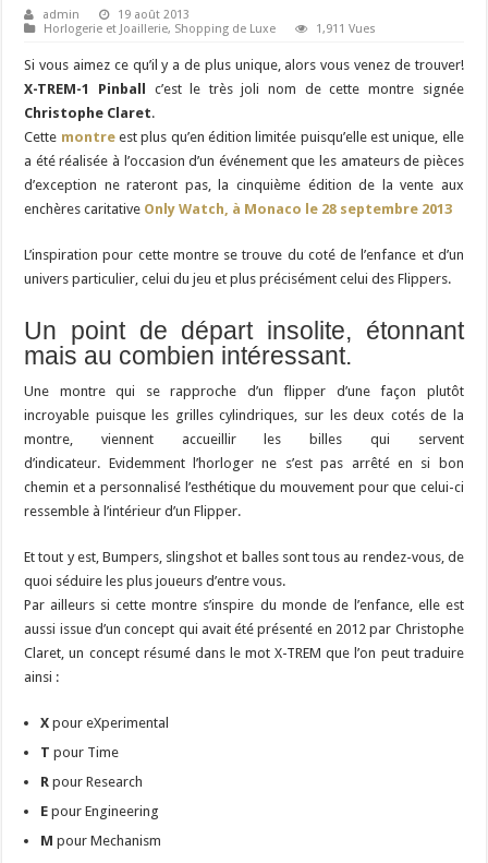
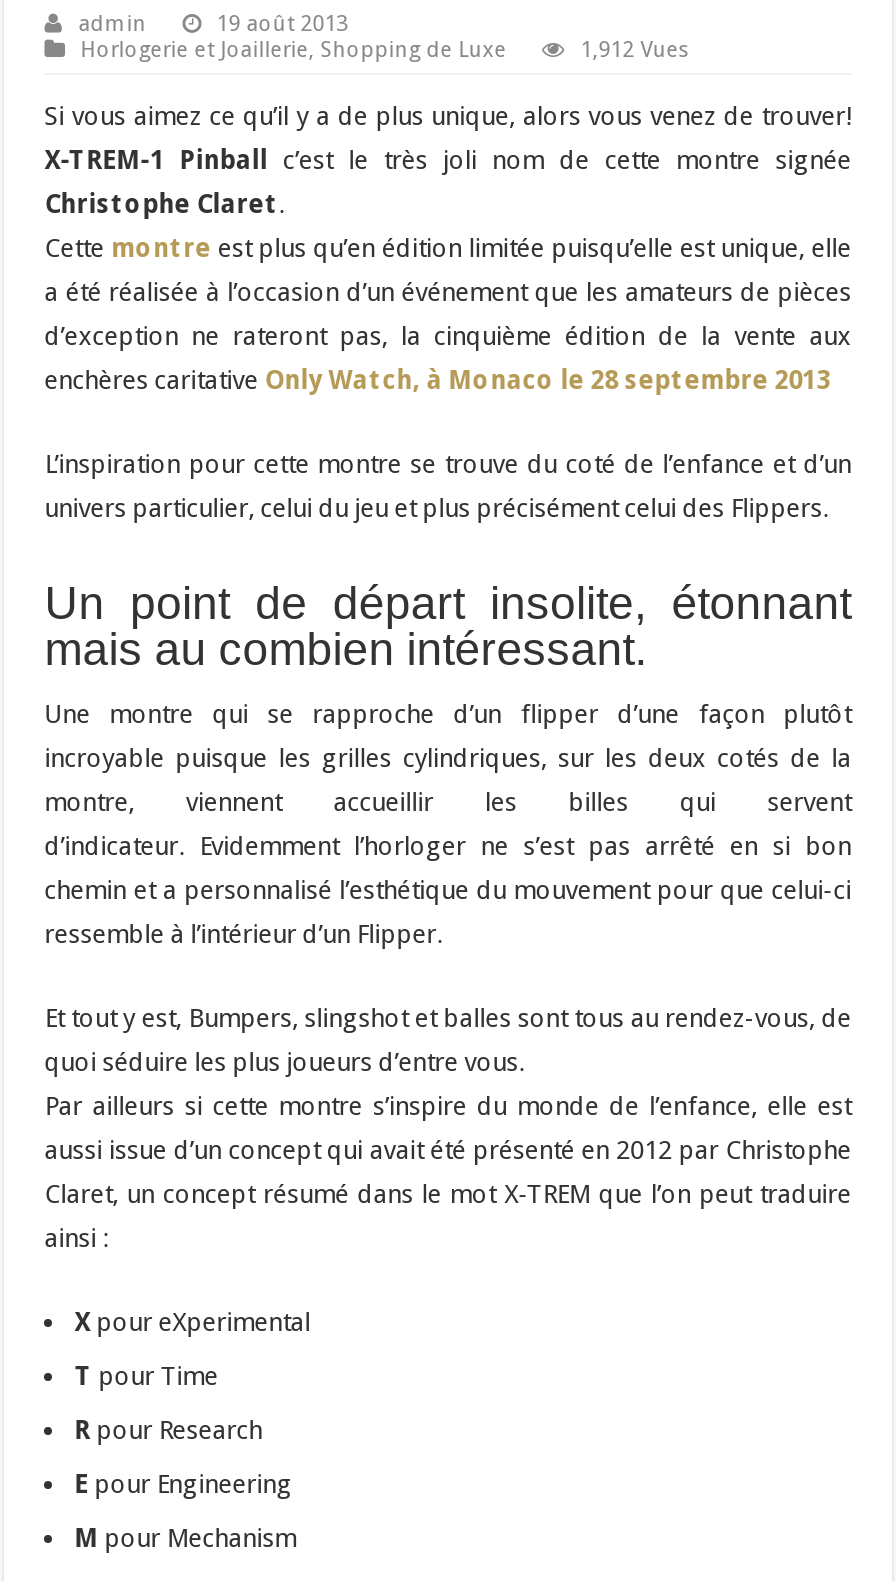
[316,22,376,36] 1,911 Vues -> [580,37,690,63] 1,912 Vues

